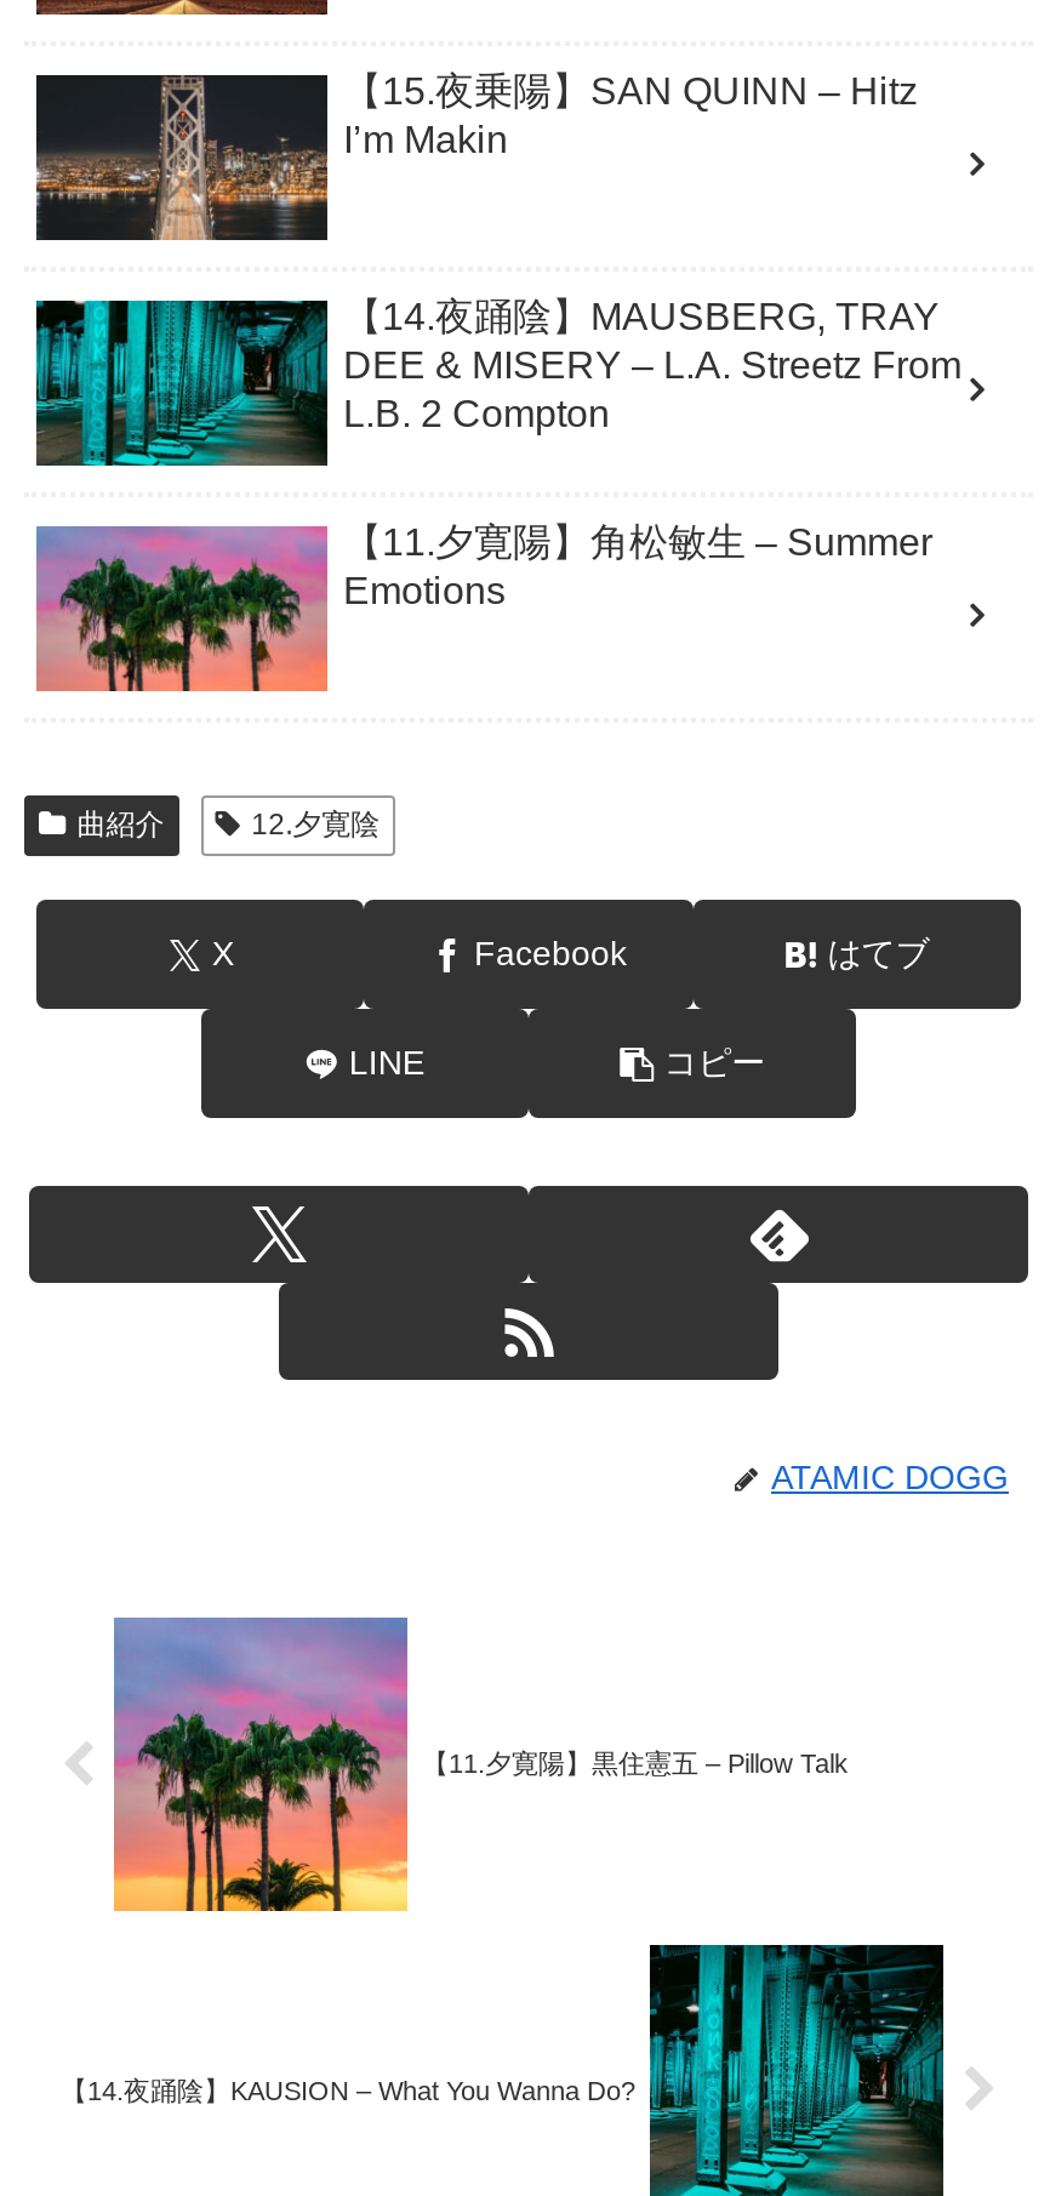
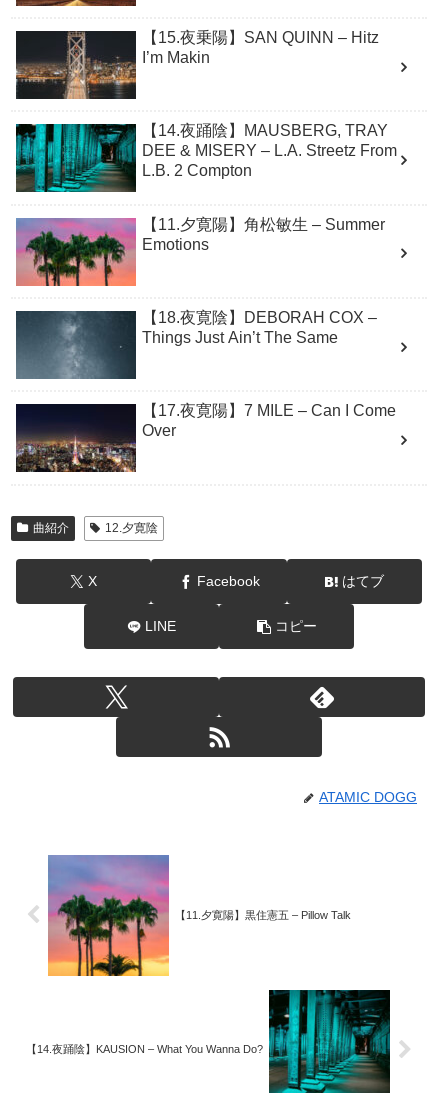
none -> [15,402,396,473] [image] | 【17.夜寛陽】7 MILE – Can I Come | Over
none -> [16,309,377,380] [image] | 【18.夜寛陰】DEBORAH COX – | Things Just Ain’t The Same

